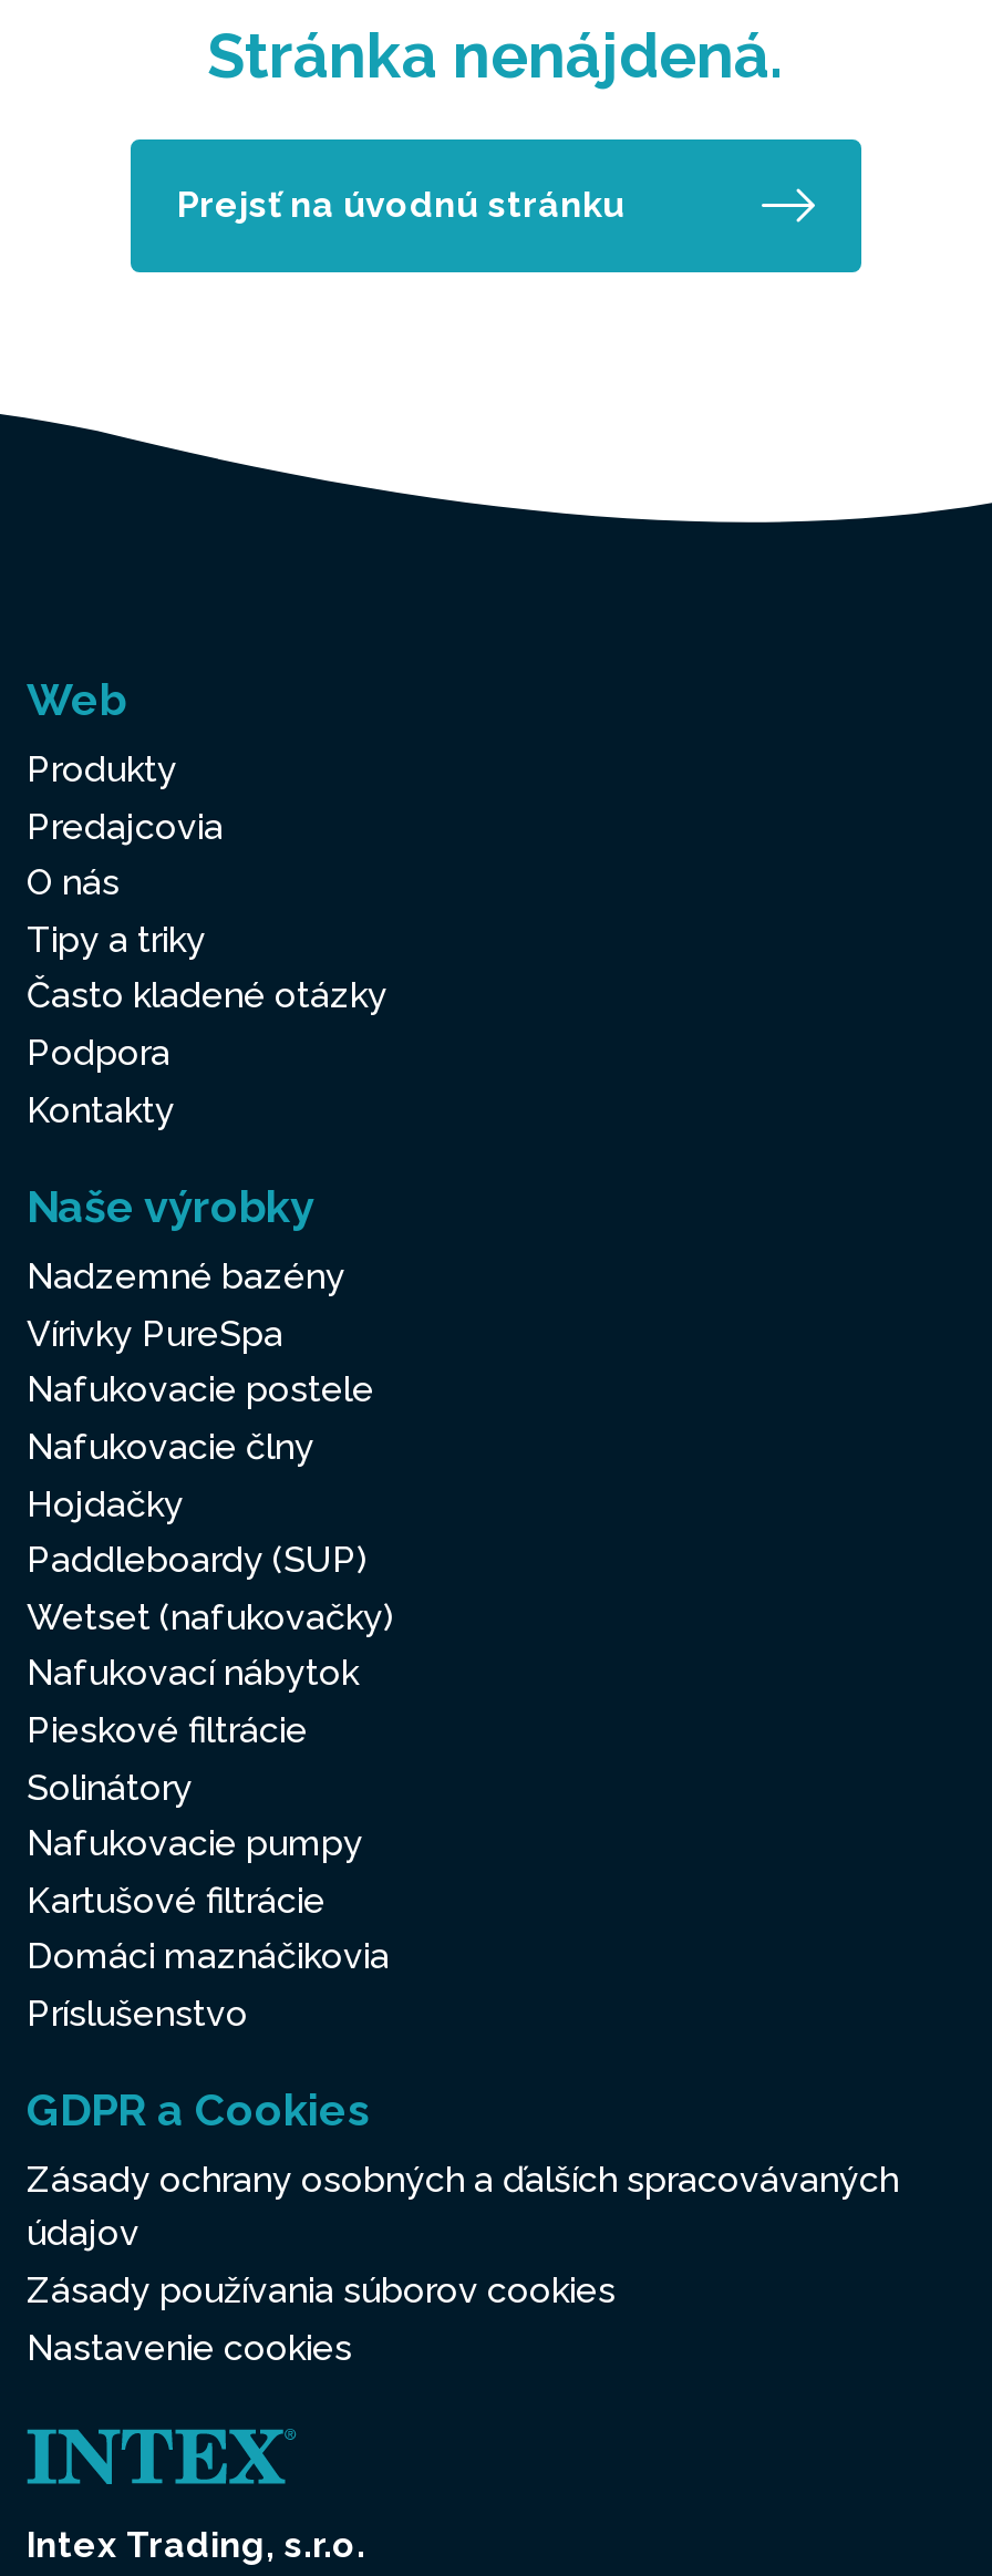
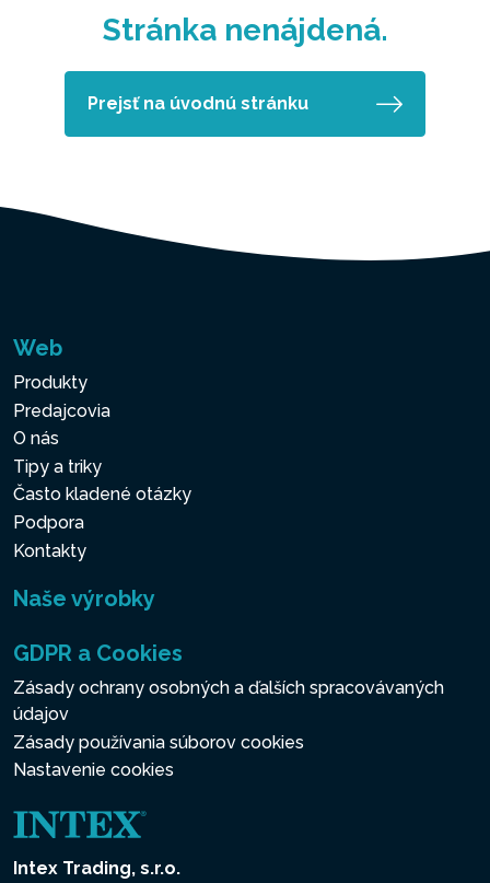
[27,1256,394,2034] Nadzemné bazény | Vírivky PureSpa | Nafukovacie postele | Nafukovacie člny | Hojdačky | Paddleboardy (SUP) | Wetset (nafukovačky) | Nafukovací nábytok | Pieskové filtrácie | Solinátory | Nafukovacie pumpy | Kartušové filtrácie | Domáci maznáčikovia | Príslušenstvo -> none

